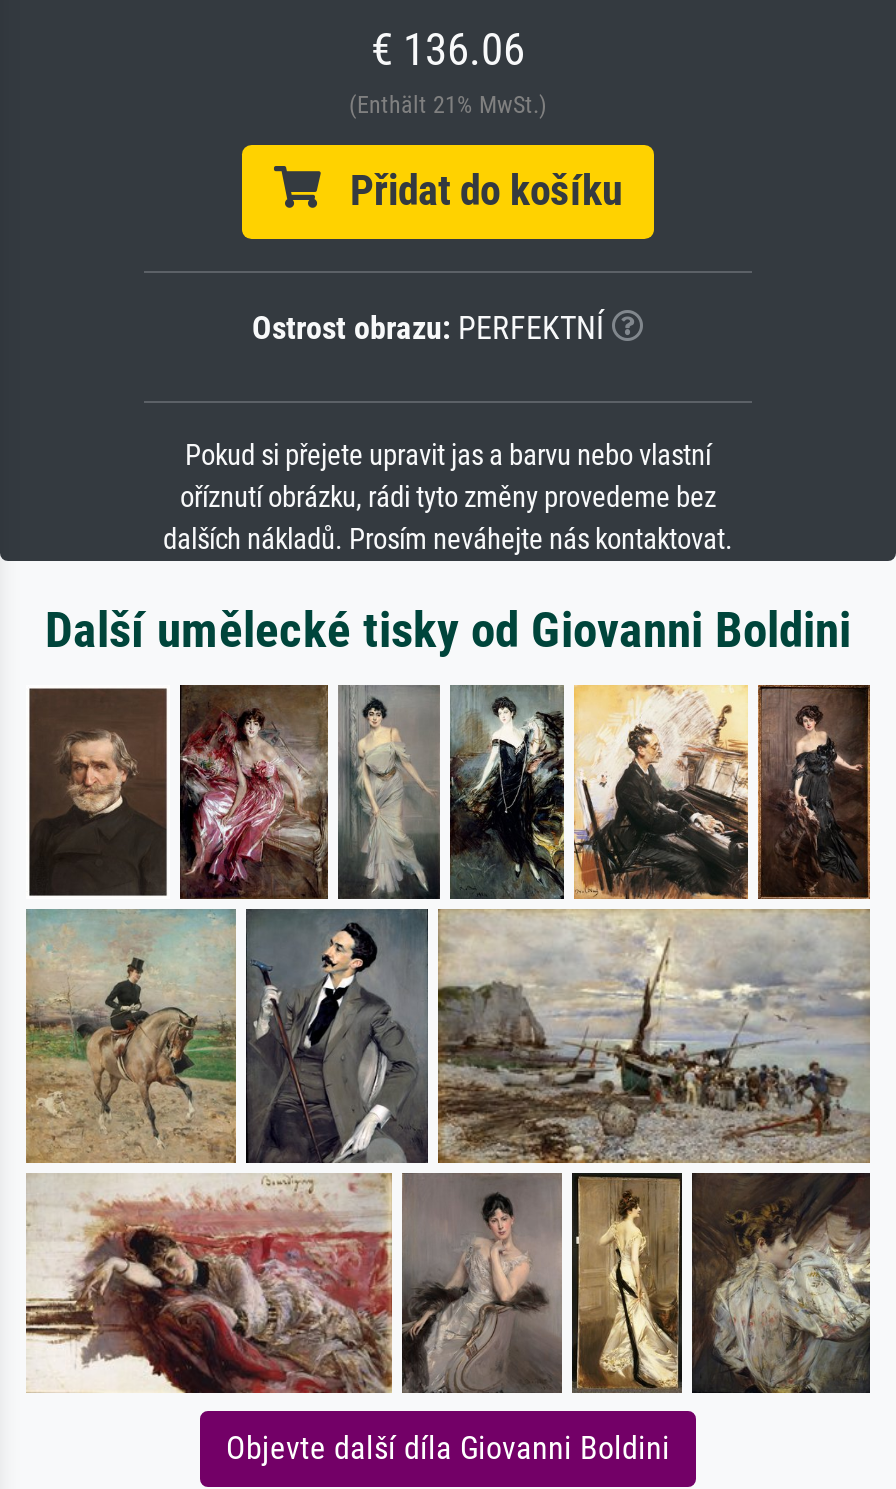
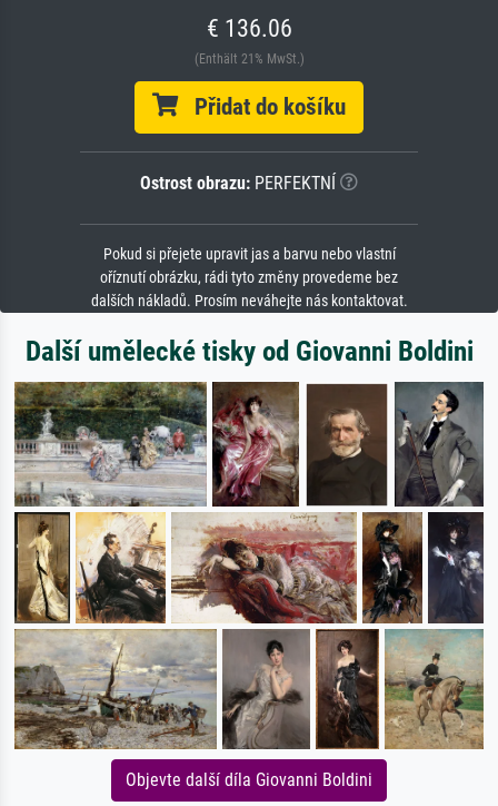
[24,685,872,1395] [image] -> [13,381,485,750] [image]

